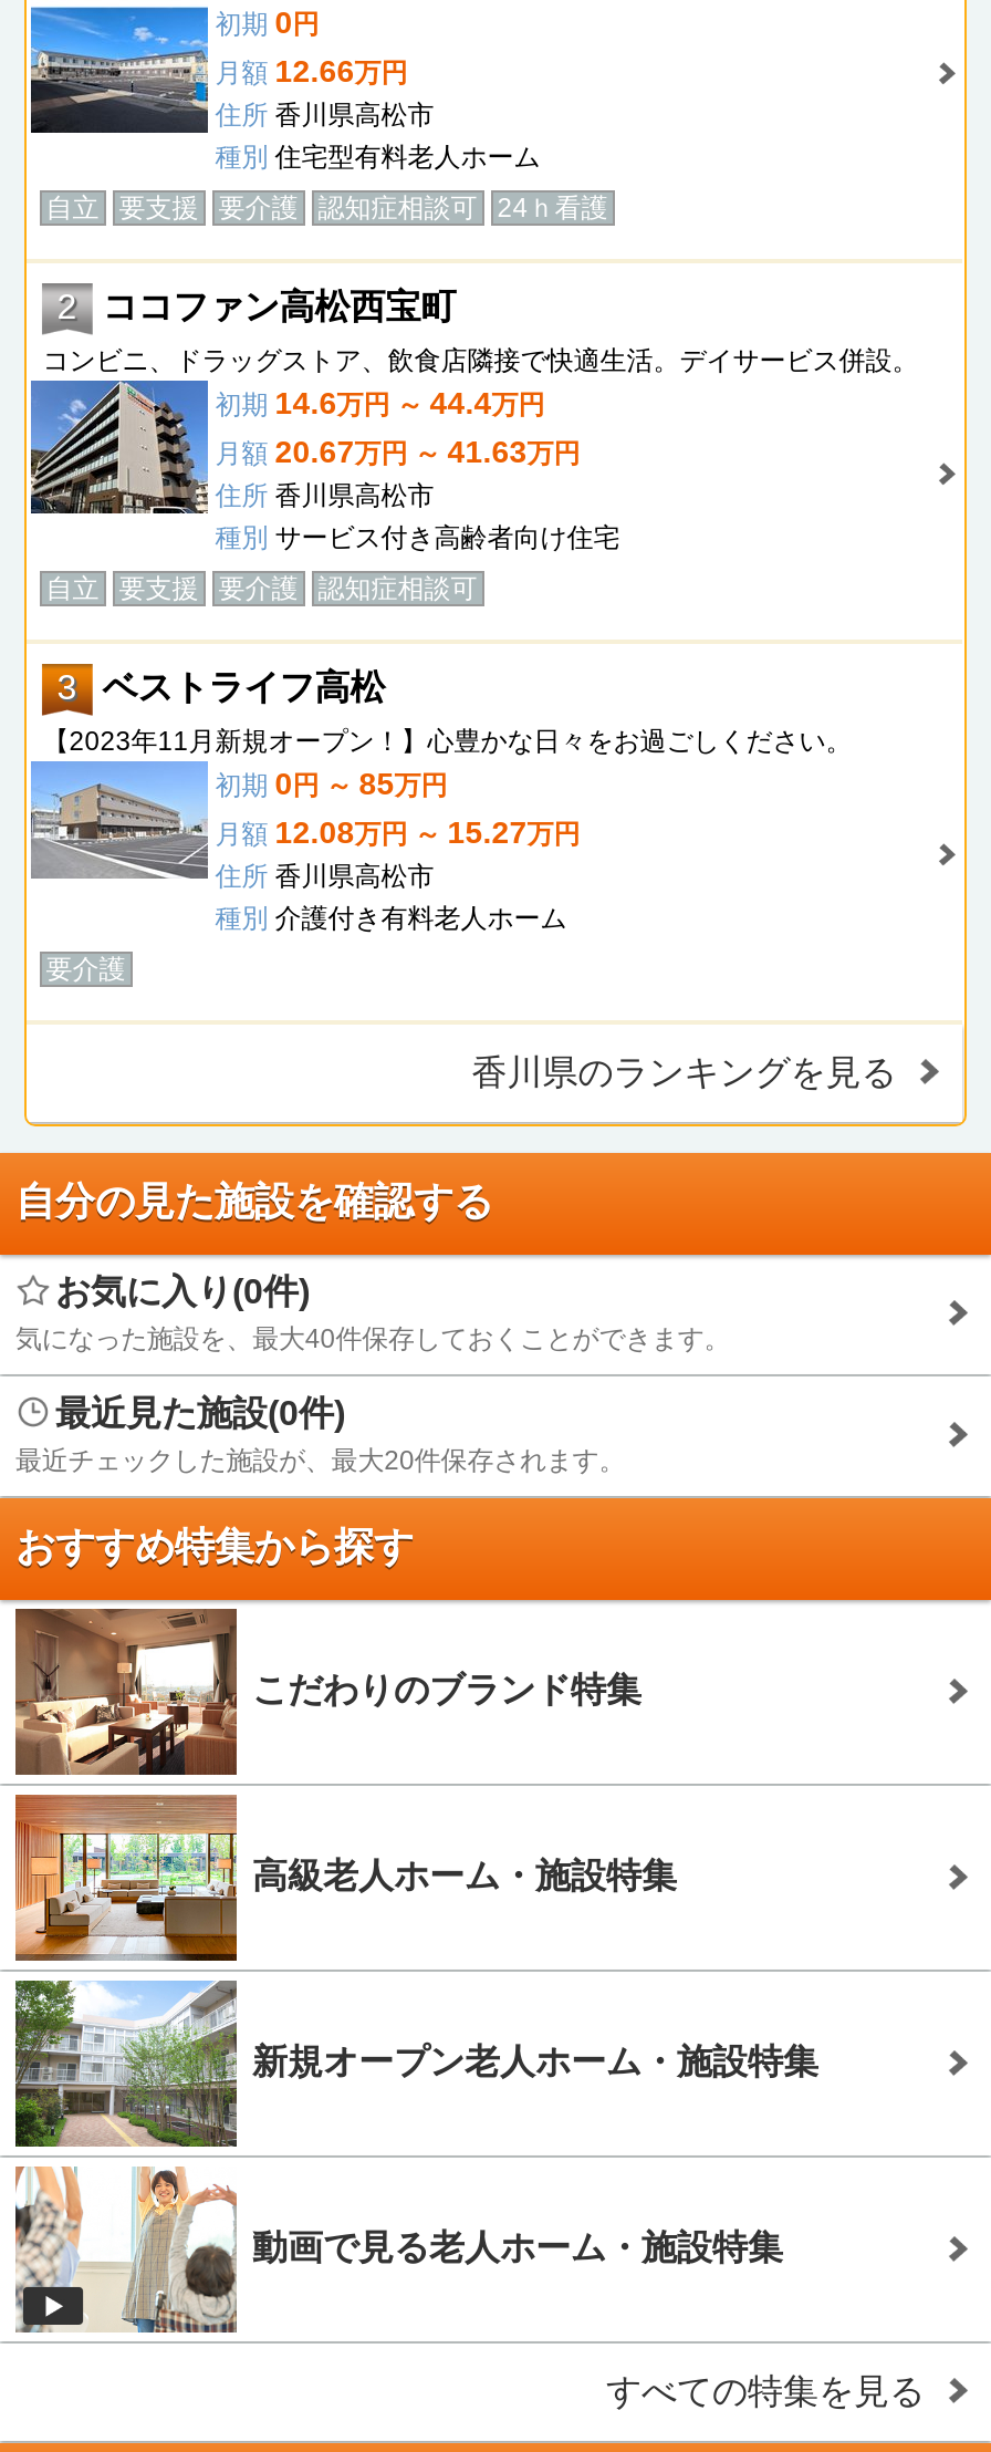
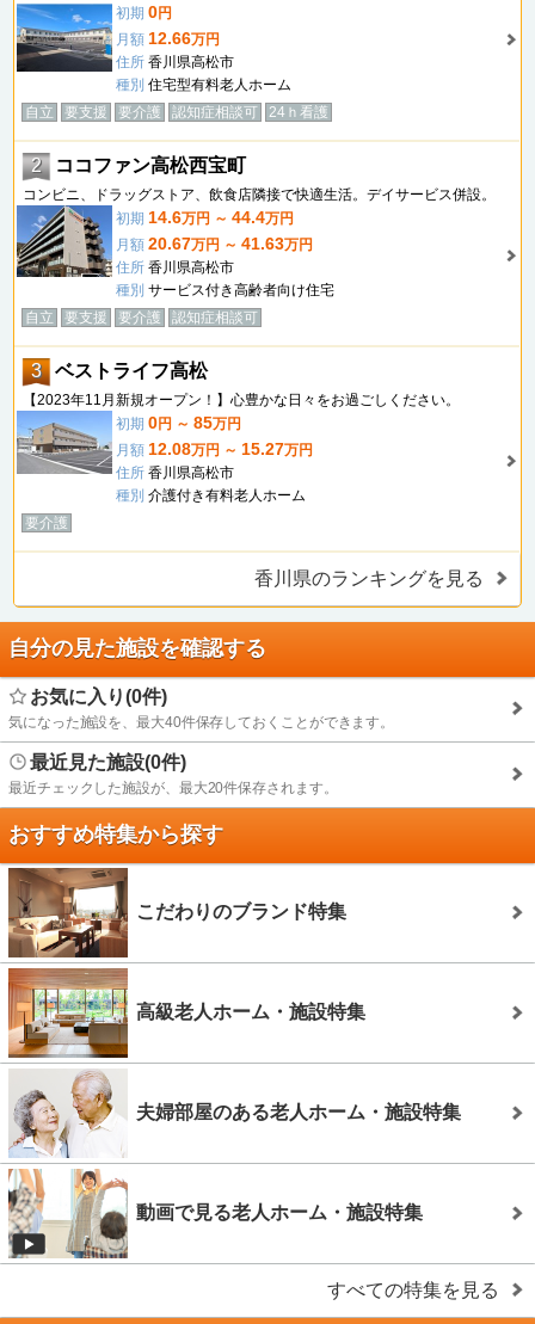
[13,1978,818,2149] [image] | 新規オープン老人ホーム・施設特集 -> [8,1069,461,1158] [image] | 夫婦部屋のある老人ホーム・施設特集

